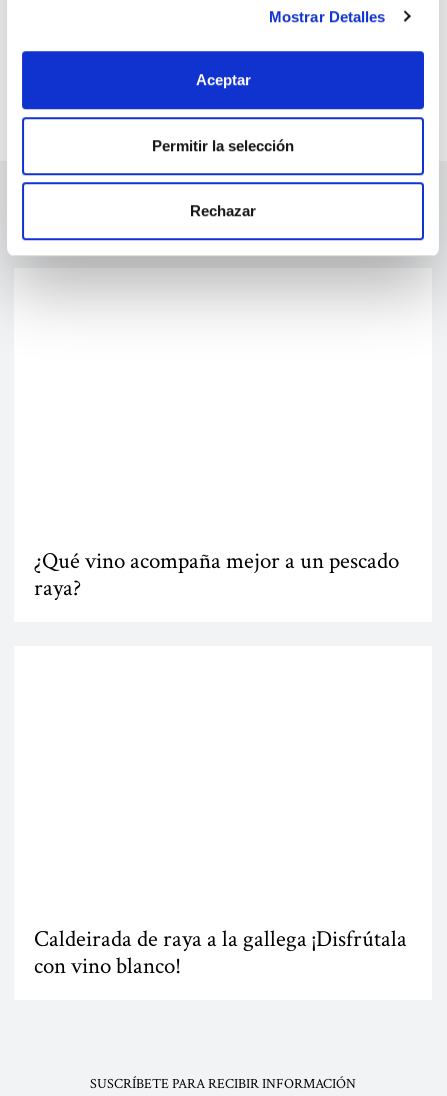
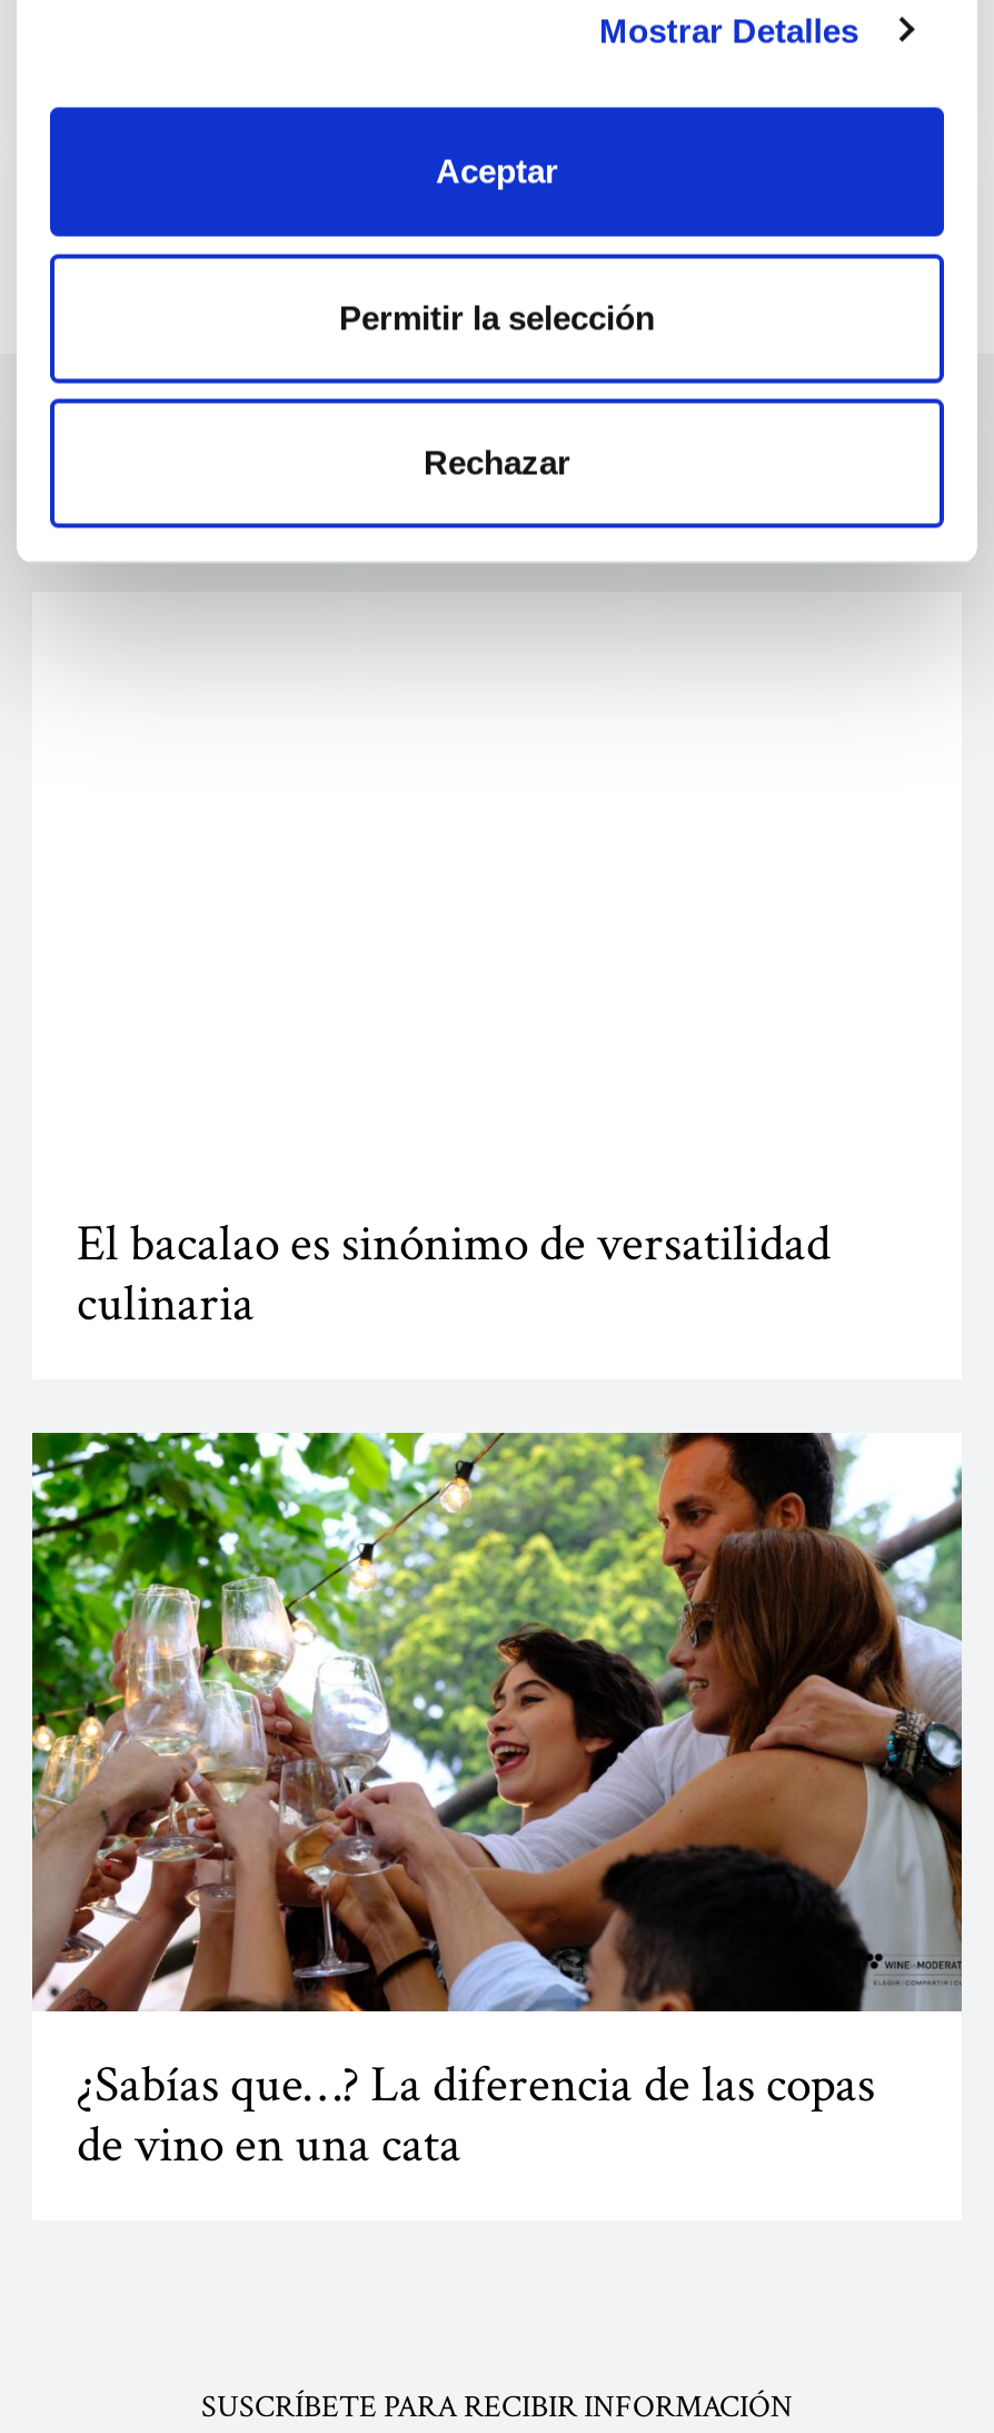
none -> [30,1428,964,2014] [image]
[34,546,399,603] ¿Qué vino acompaña mejor a un pescado | raya? -> [77,1210,831,1337] El bacalao es sinónimo de versatilidad | culinaria
[34,924,407,981] Caldeirada de raya a la gallega ¡Disfrútala | con vino blanco! -> [77,2051,875,2178] ¿Sabías que…? La diferencia de las copas | de vino en una cata

